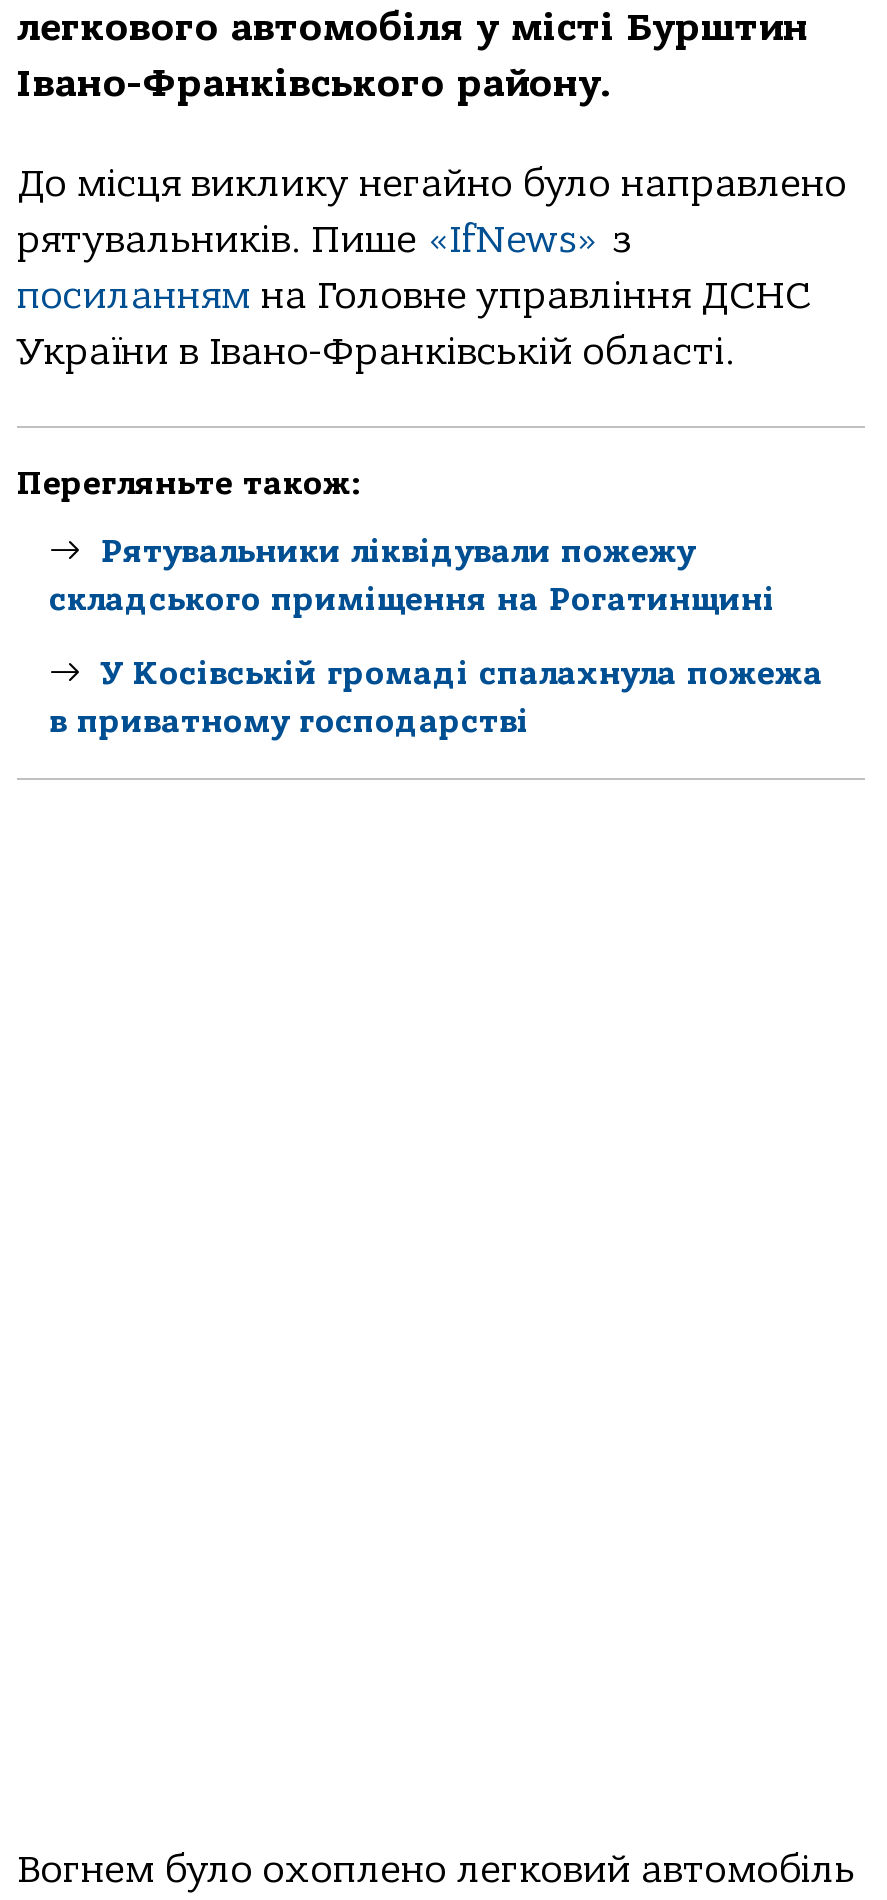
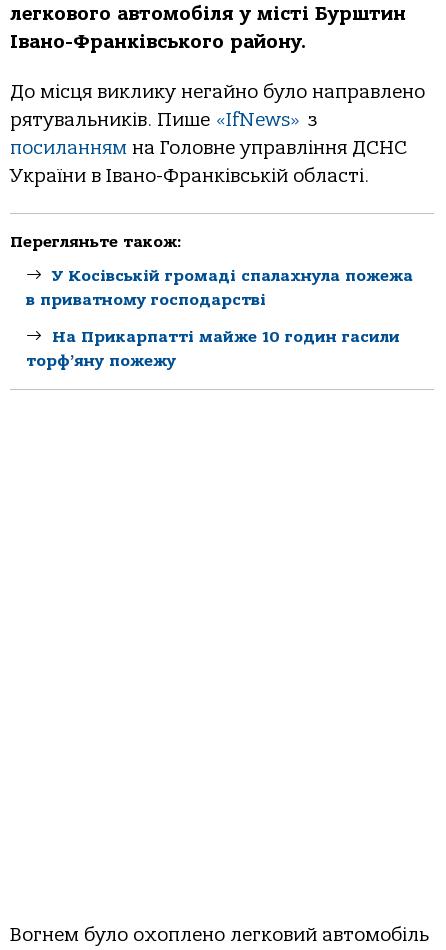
[49,534,775,618] Рятувальники ліквідували пожежу | складського приміщення на Рогатинщині -> none
moved [49,655,823,739] -> [26,267,413,309]: У Косівській громаді спалахнула пожежа | в приватному господарстві
none -> [26,328,400,370] На Прикарпатті майже 10 годин гасили | торф’яну пожежу

